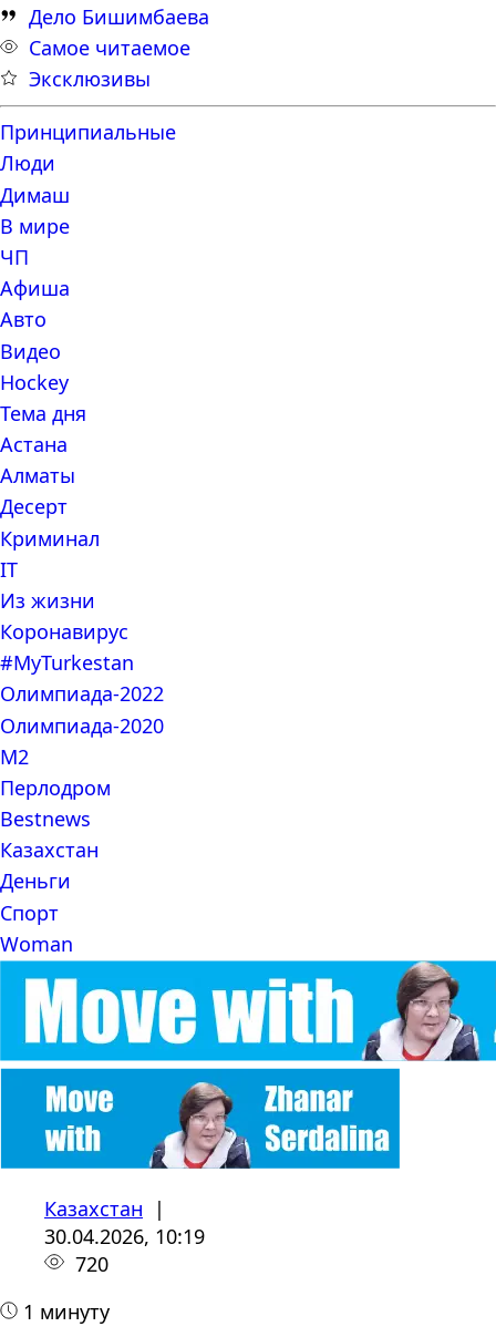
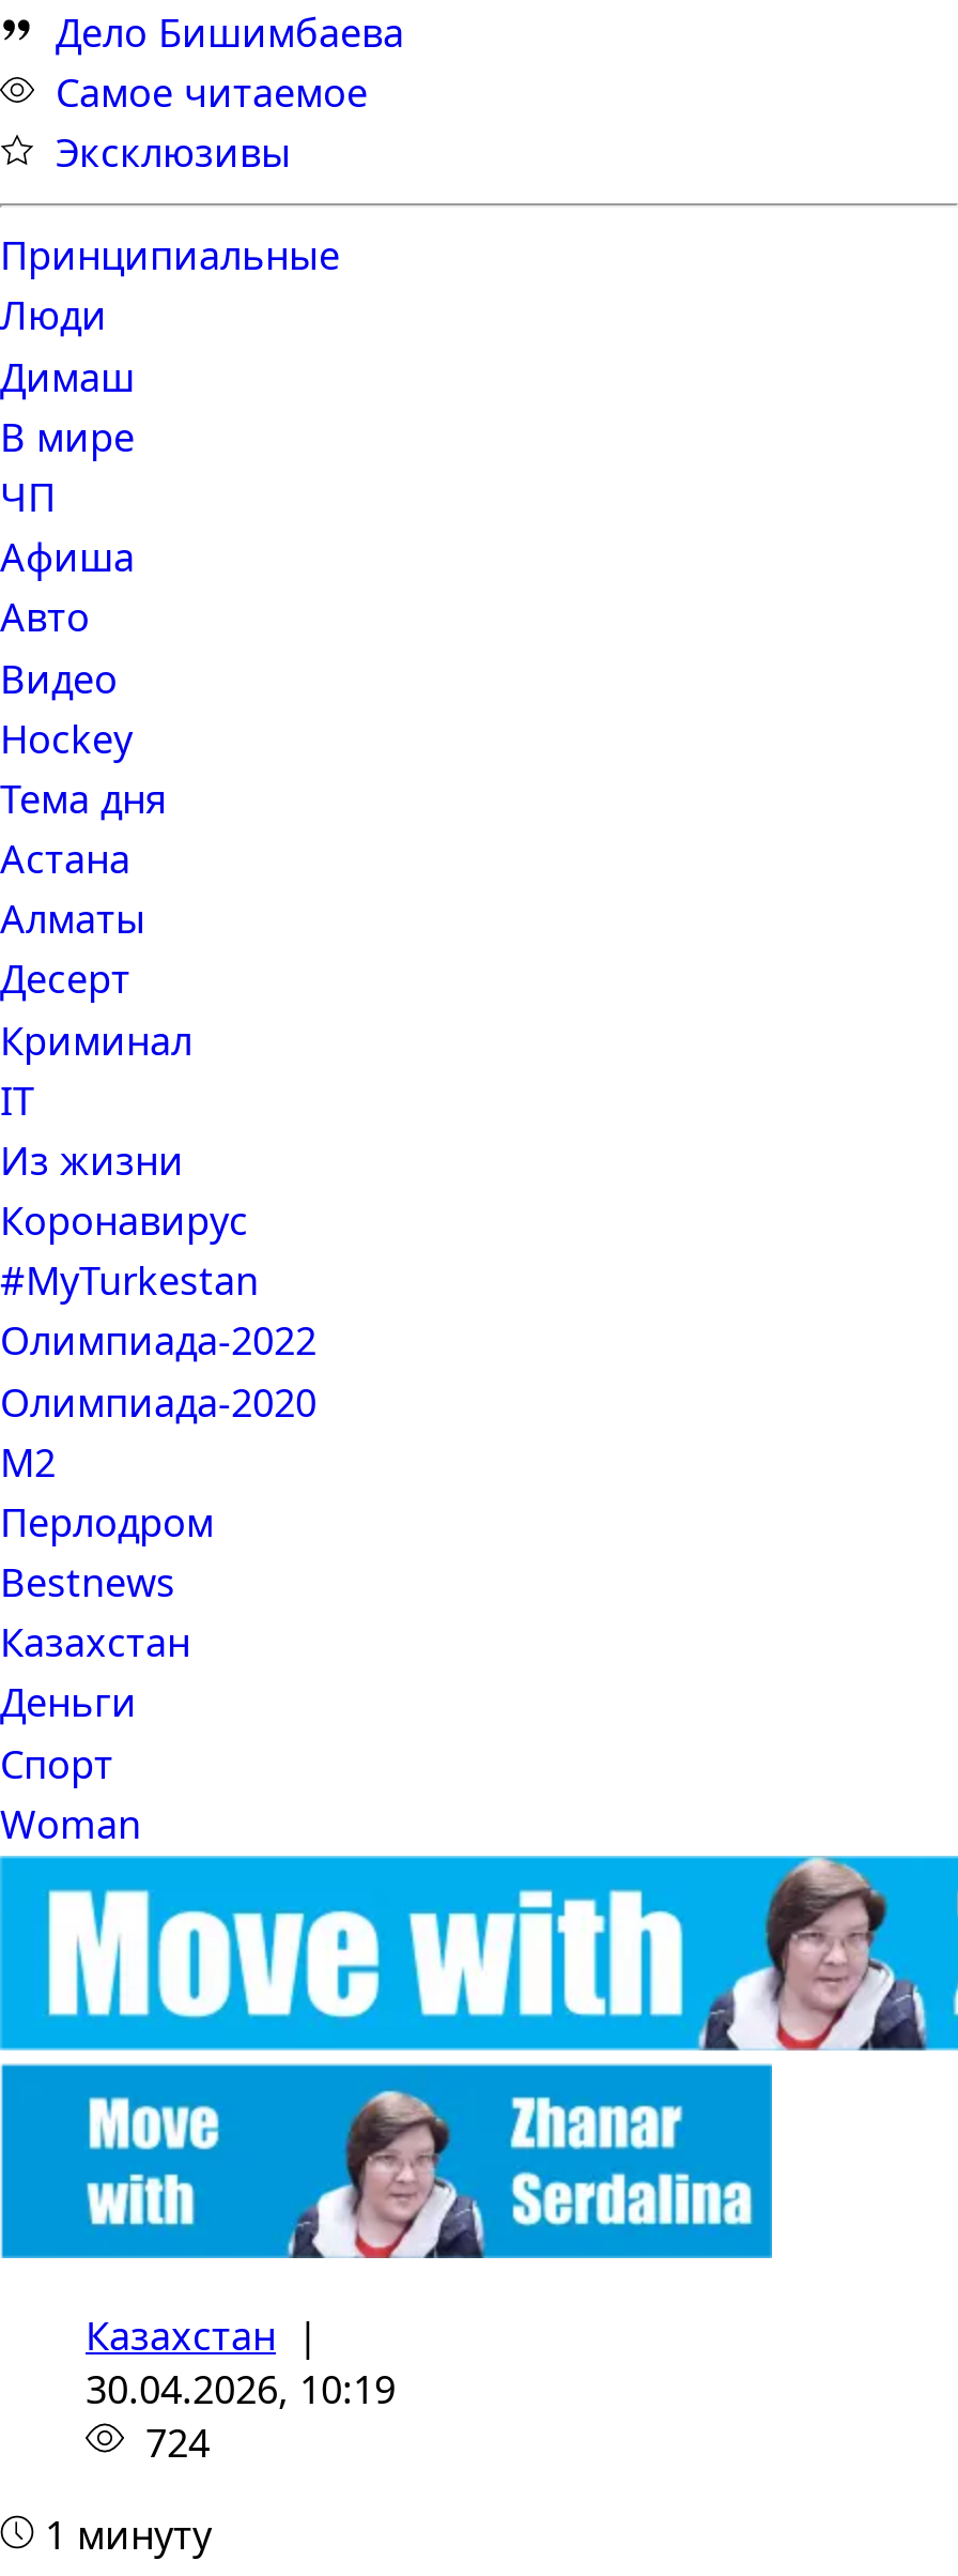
[75,1250,108,1277] 720 -> [145,2416,210,2467] 724

